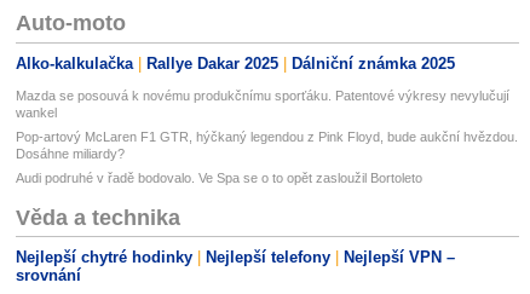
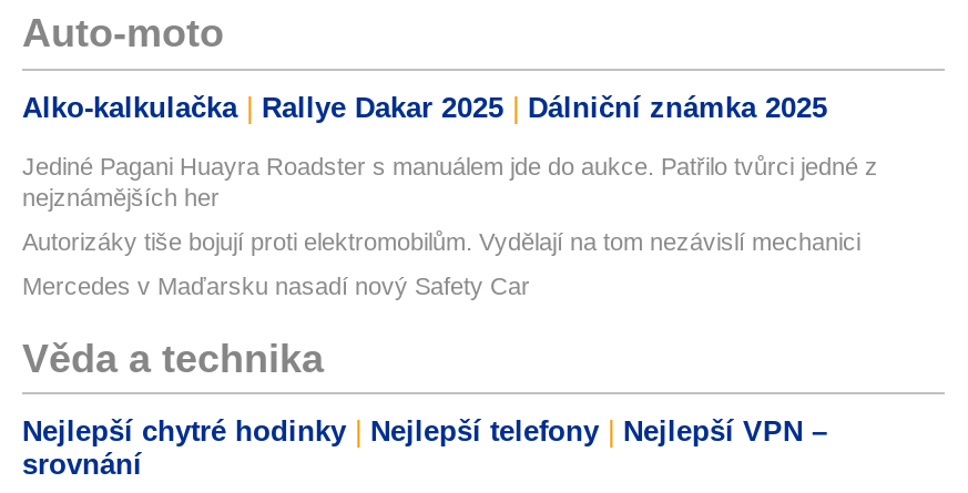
[16,88,509,120] Mazda se posouvá k novému produkčnímu sporťáku. Patentové výkresy nevylučují | wankel -> [22,153,878,210] Jediné Pagani Huayra Roadster s manuálem jde do aukce. Patřilo tvůrci jedné z | nejznámějších her
[16,129,518,161] Pop-artový McLaren F1 GTR, hýčkaný legendou z Pink Floyd, bude aukční hvězdou. | Dosáhne miliardy? -> [22,228,860,255] Autorizáky tiše bojují proti elektromobilům. Vydělají na tom nezávislí mechanici
[16,170,422,185] Audi podruhé v řadě bodovalo. Ve Spa se o to opět zasloužil Bortoleto -> [22,272,530,299] Mercedes v Maďarsku nasadí nový Safety Car

